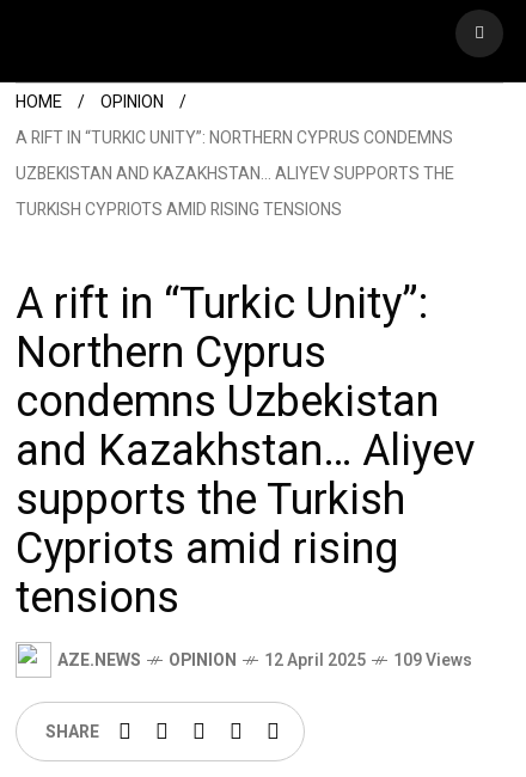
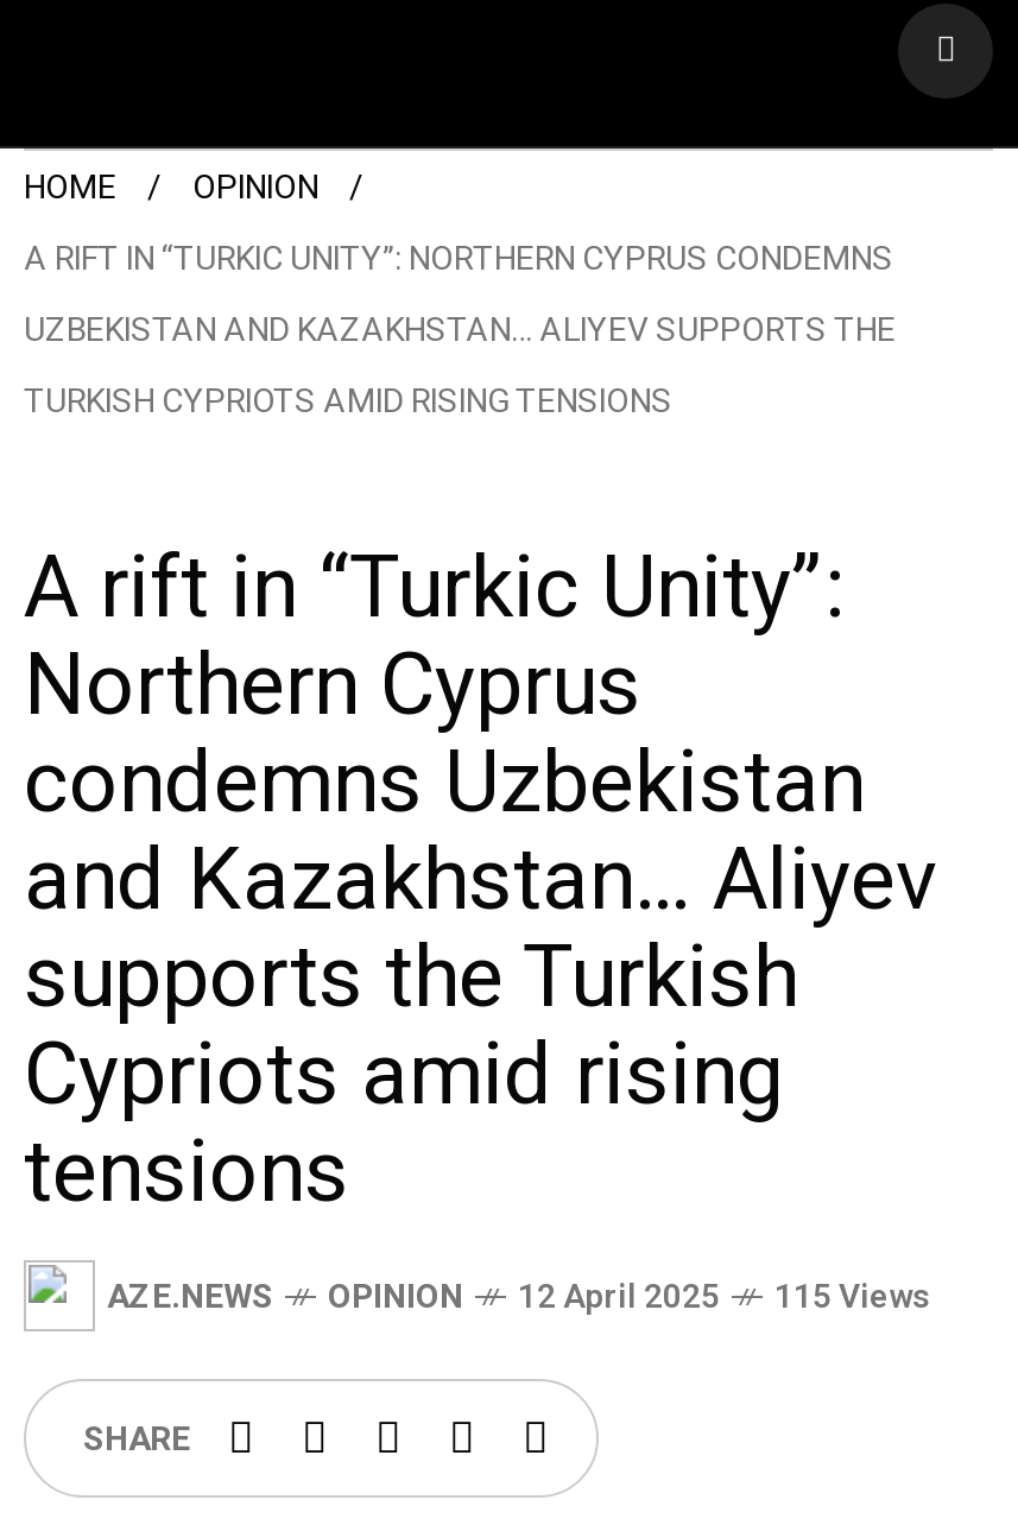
[57,647,472,672] AZE.NEWS OPINION 12 April 2025 109 Views -> [107,1271,931,1321] AZE.NEWS OPINION 12 April 2025 115 Views

